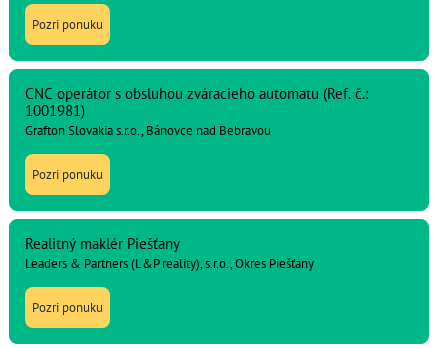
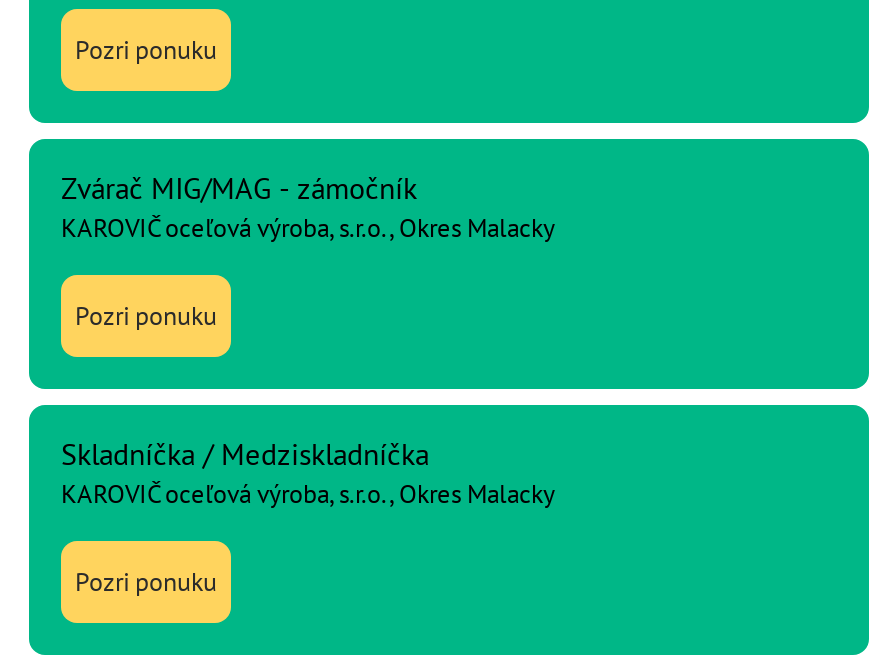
[25,84,368,139] CNC operátor s obsluhou zváracieho automatu (Ref. č.: | 1001981) | Grafton Slovakia s.r.o., Bánovce nad Bebravou -> [61,170,555,246] Zvárač MIG/MAG - zámočník | KAROVIČ oceľová výroba, s.r.o., Okres Malacky
[25,234,314,272] Realitný maklér Piešťany | Leaders & Partners (L&P reality), s.r.o., Okres Piešťany -> [61,436,555,512] Skladníčka / Medziskladníčka | KAROVIČ oceľová výroba, s.r.o., Okres Malacky

